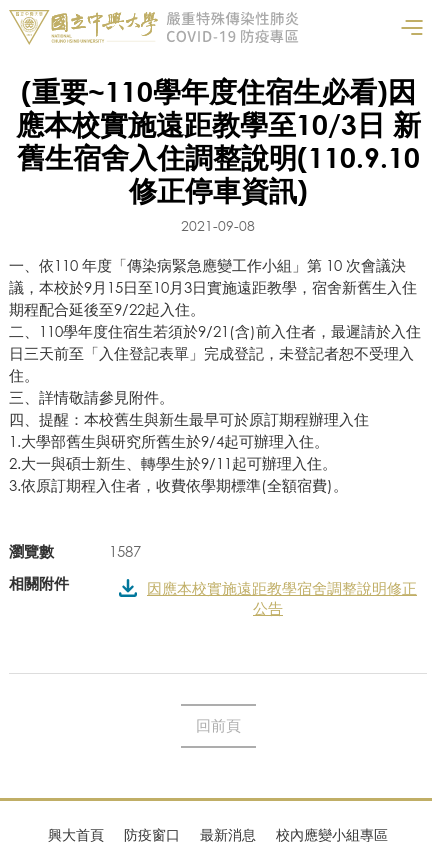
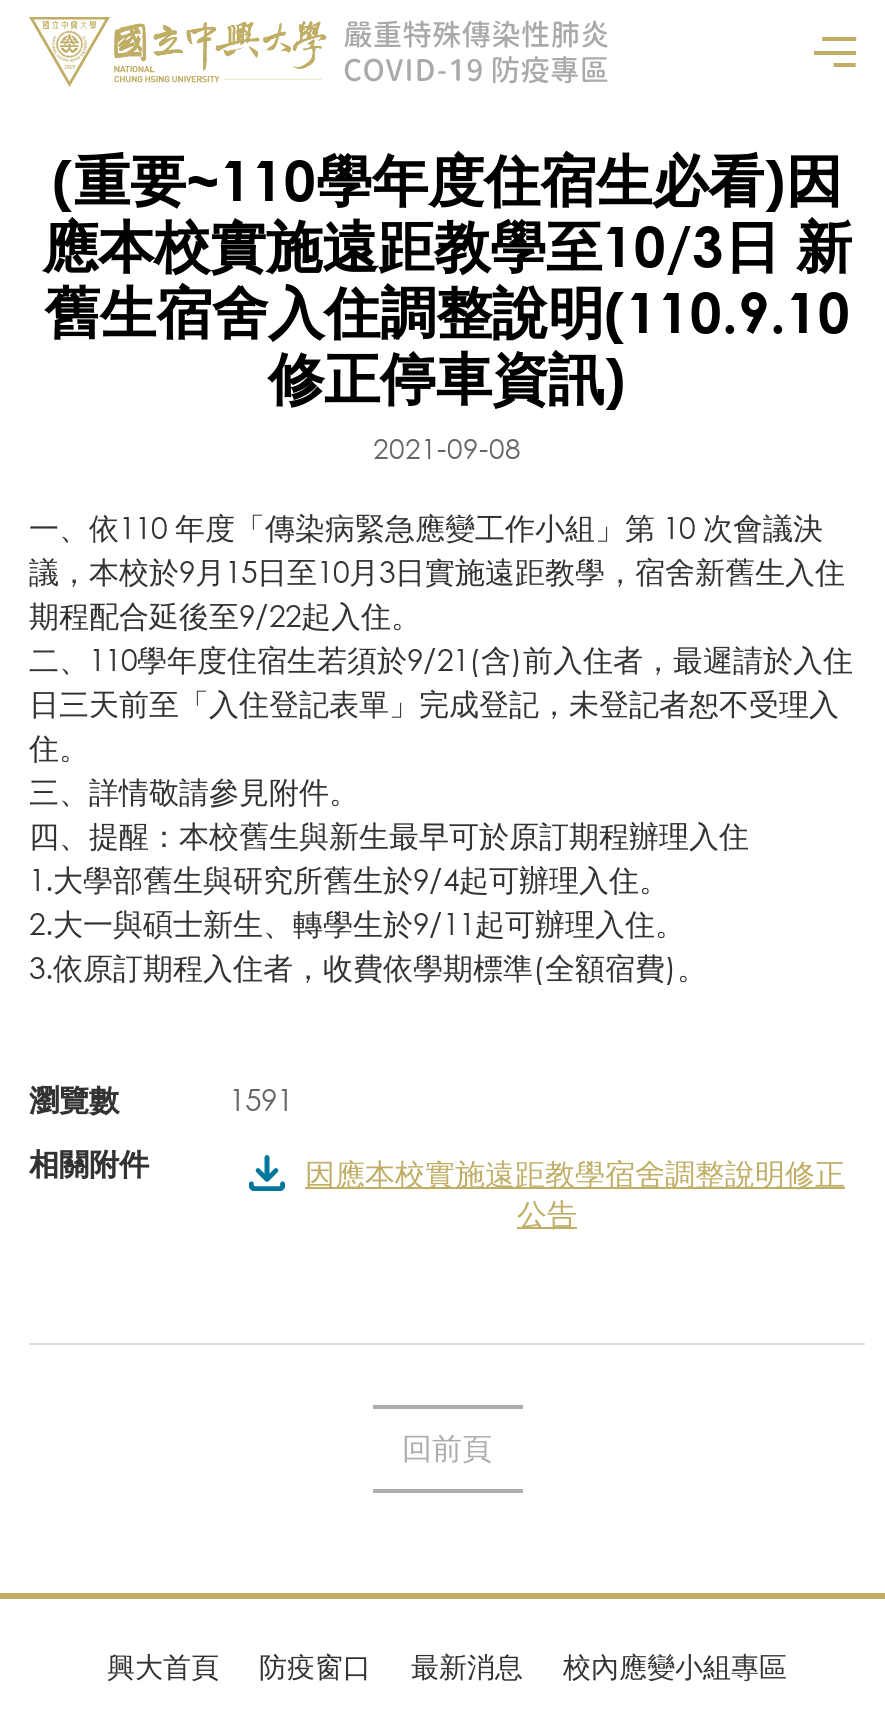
[109,542,141,560] 1587 -> [229,1081,293,1117] 1591

